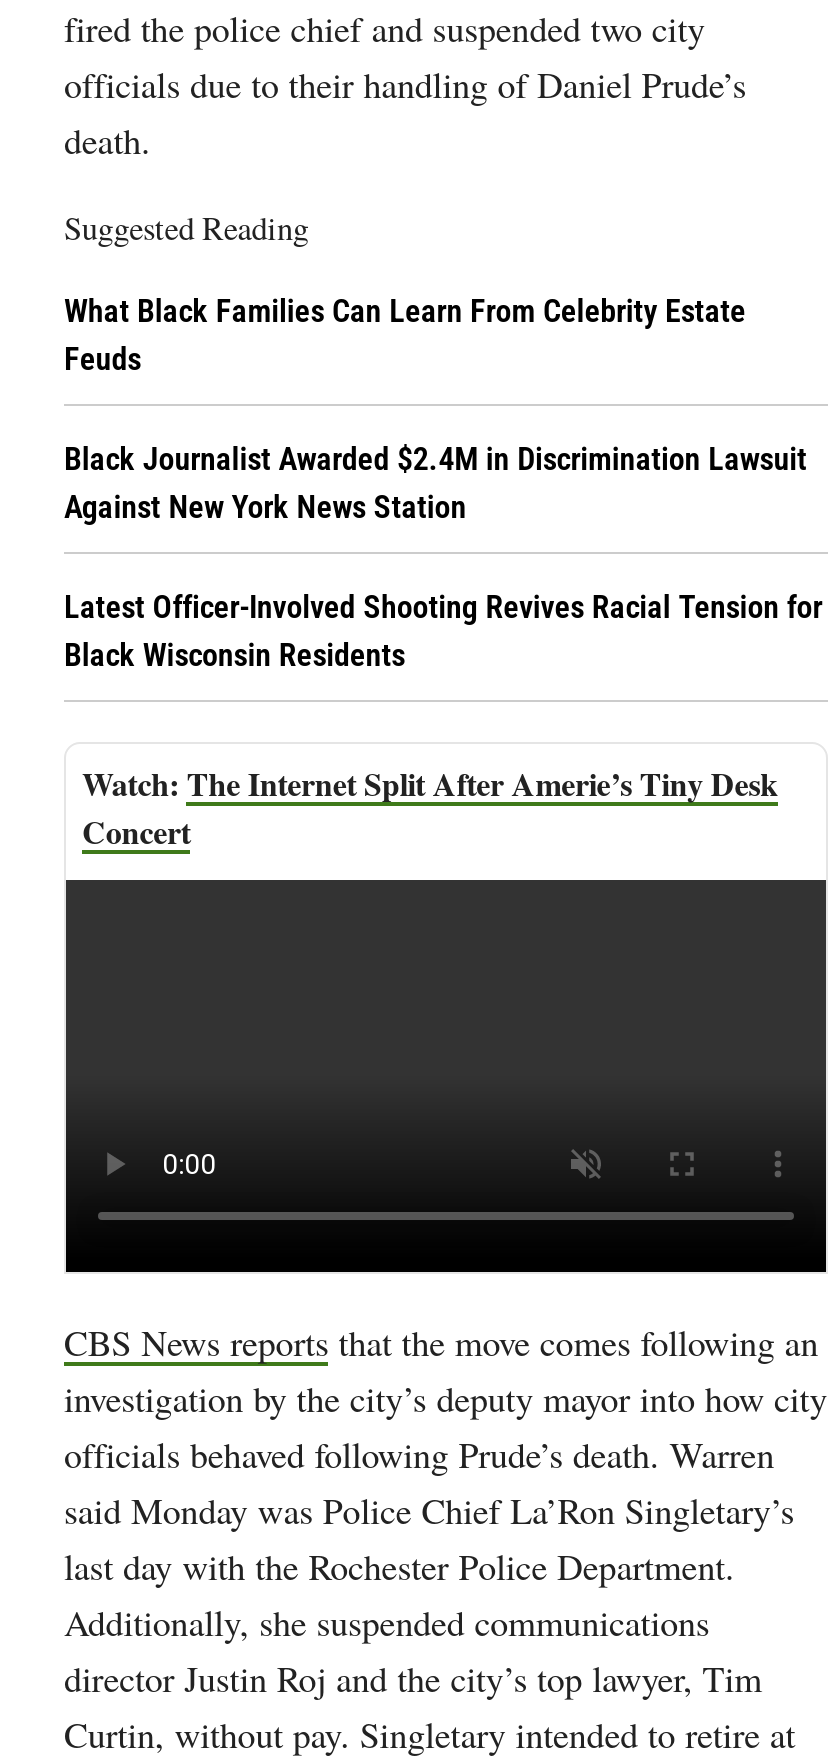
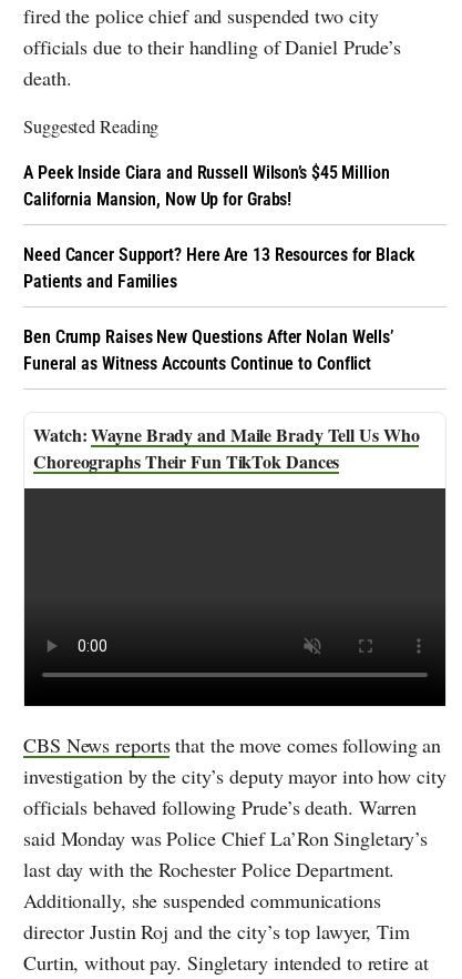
[64,292,746,378] What Black Families Can Learn From Celebrity Estate | Feuds -> [23,162,390,210] A Peek Inside Ciara and Russell Wilson’s $45 Million | California Mansion, Now Up for Grabs!
[64,440,807,526] Black Journalist Awarded $2.4M in Discrimination Lawsuit | Against New York News Station -> [23,244,415,292] Need Cancer Support? Here Are 13 Resources for Black | Patients and Families
[64,588,822,674] Latest Officer-Involved Shooting Revives Racial Tension for | Black Wisconsin Residents -> [23,327,393,374] Ben Crump Raises New Questions After Nolan Wells’ | Funeral as Witness Accounts Continue to Conflict
[82,760,778,854] The Internet Split After Amerie’s Tiny Desk | Concert -> [33,422,419,474] Wayne Brady and Maile Brady Tell Us Who | Choreographs Their Fun TikTok Dances

